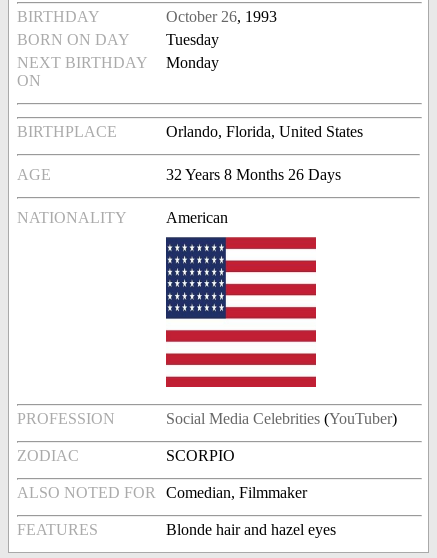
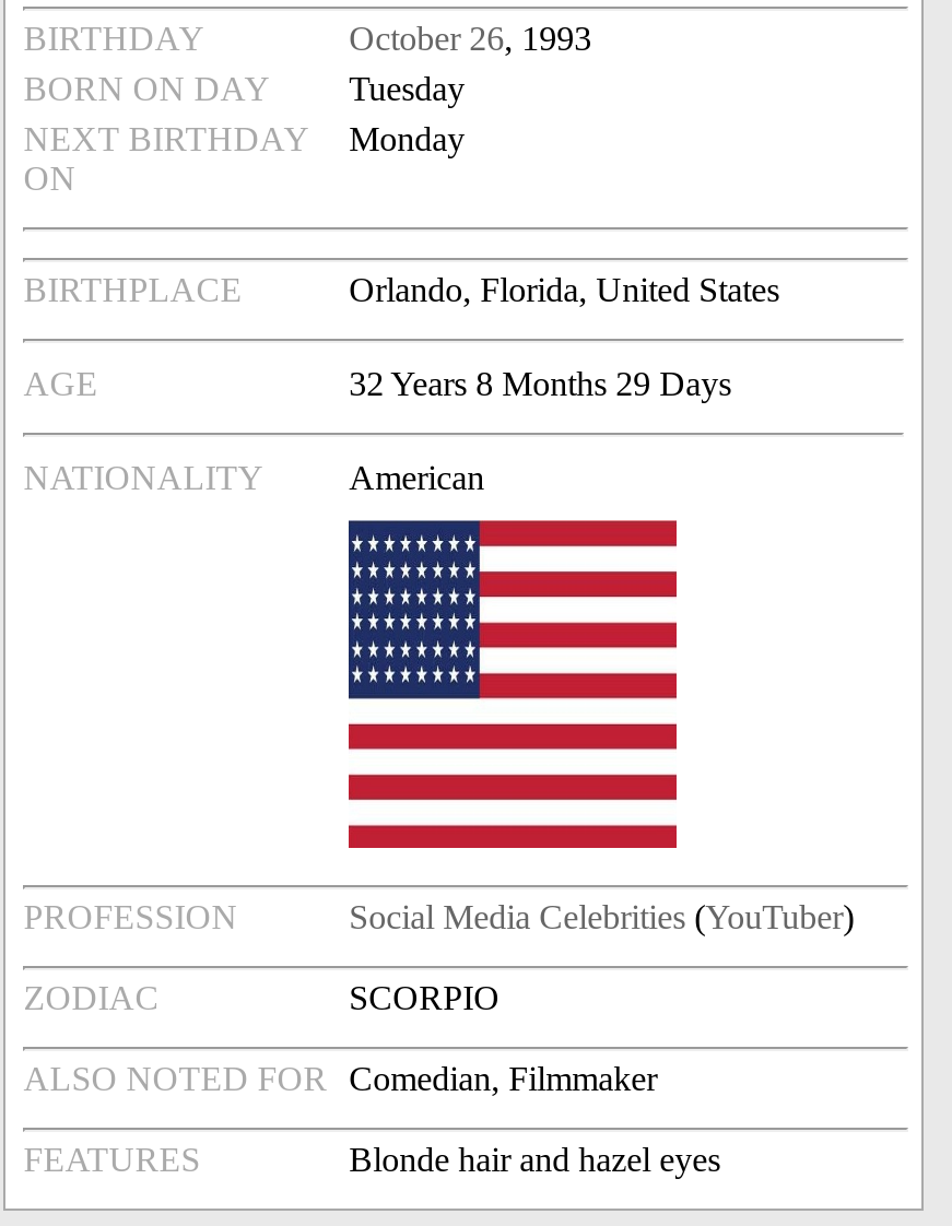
[166,166,341,183] 32 Years 8 Months 26 Days -> [349,366,731,403] 32 Years 8 Months 29 Days

